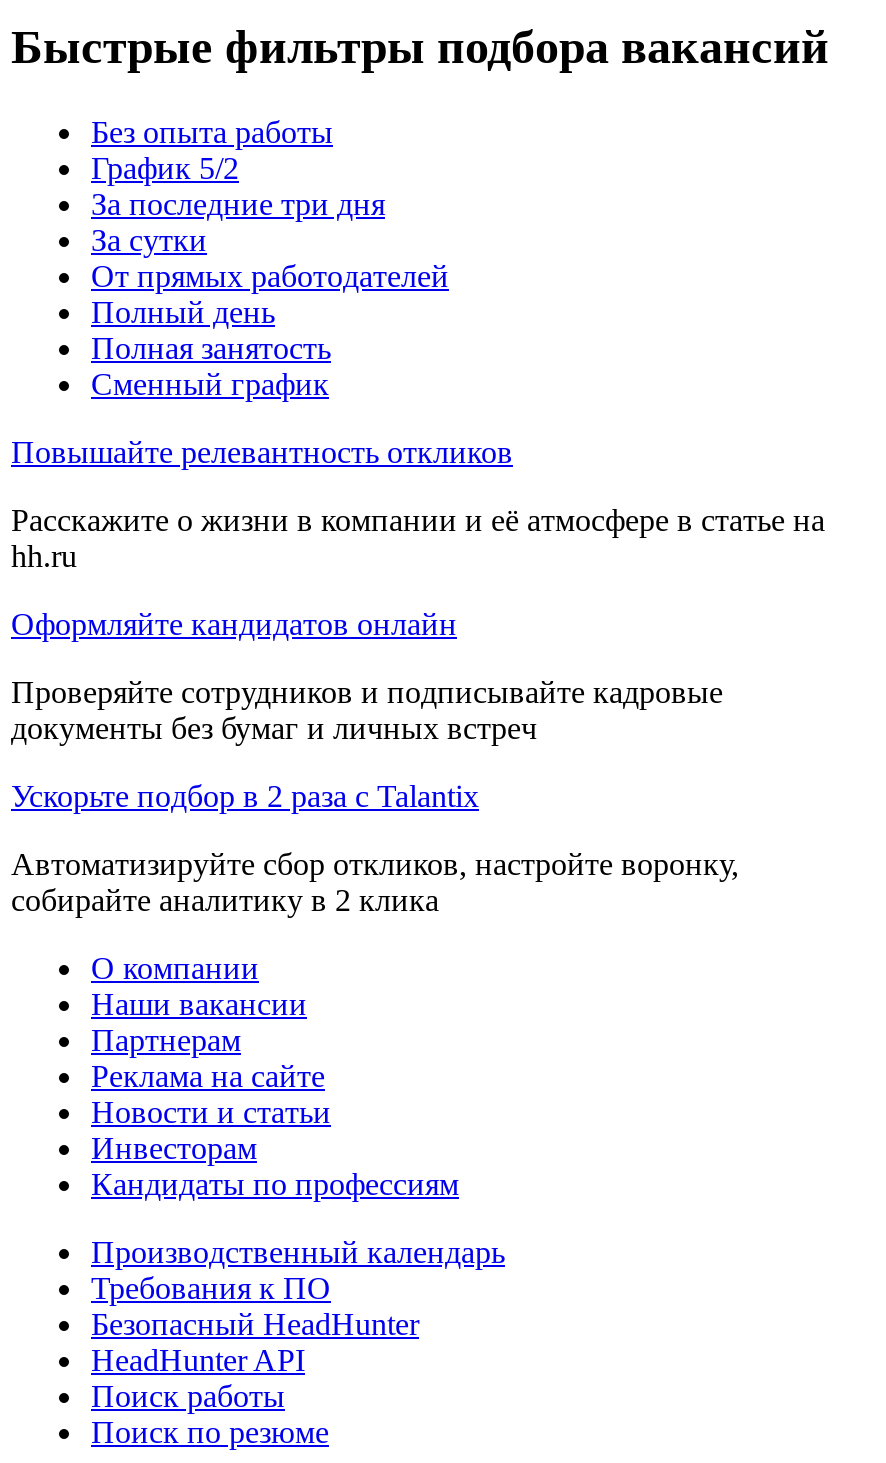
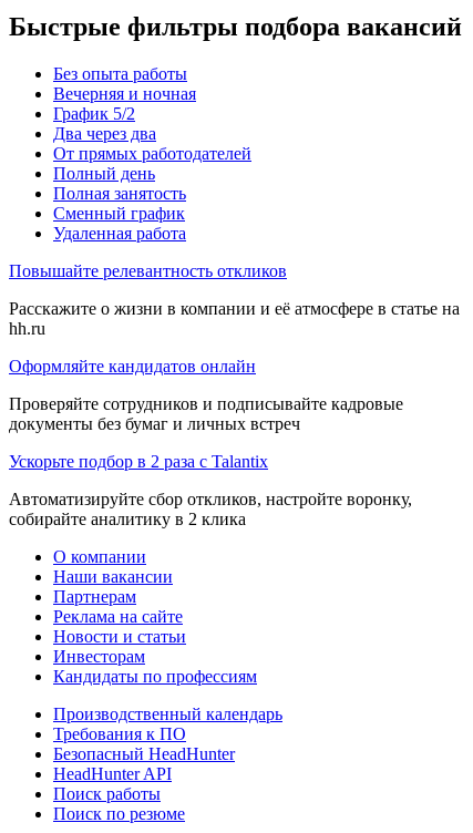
none -> [53,84,196,103] Вечерняя и ночная
[91,187,385,257] За последние три дня | За сутки -> [53,124,156,143] Два через два
none -> [53,224,186,243] Удаленная работа

